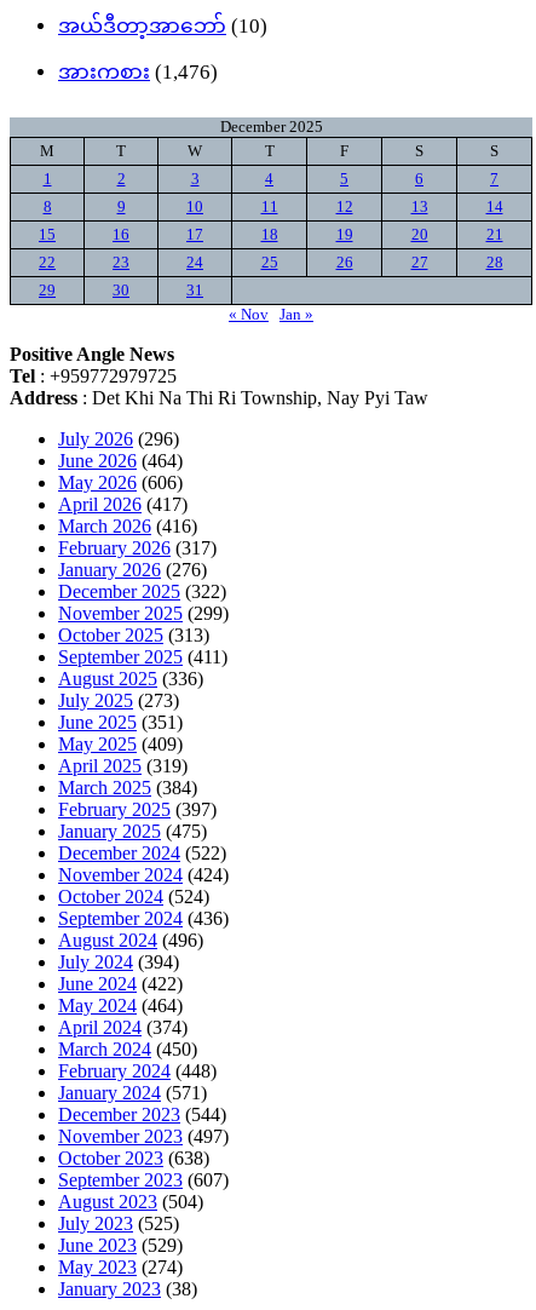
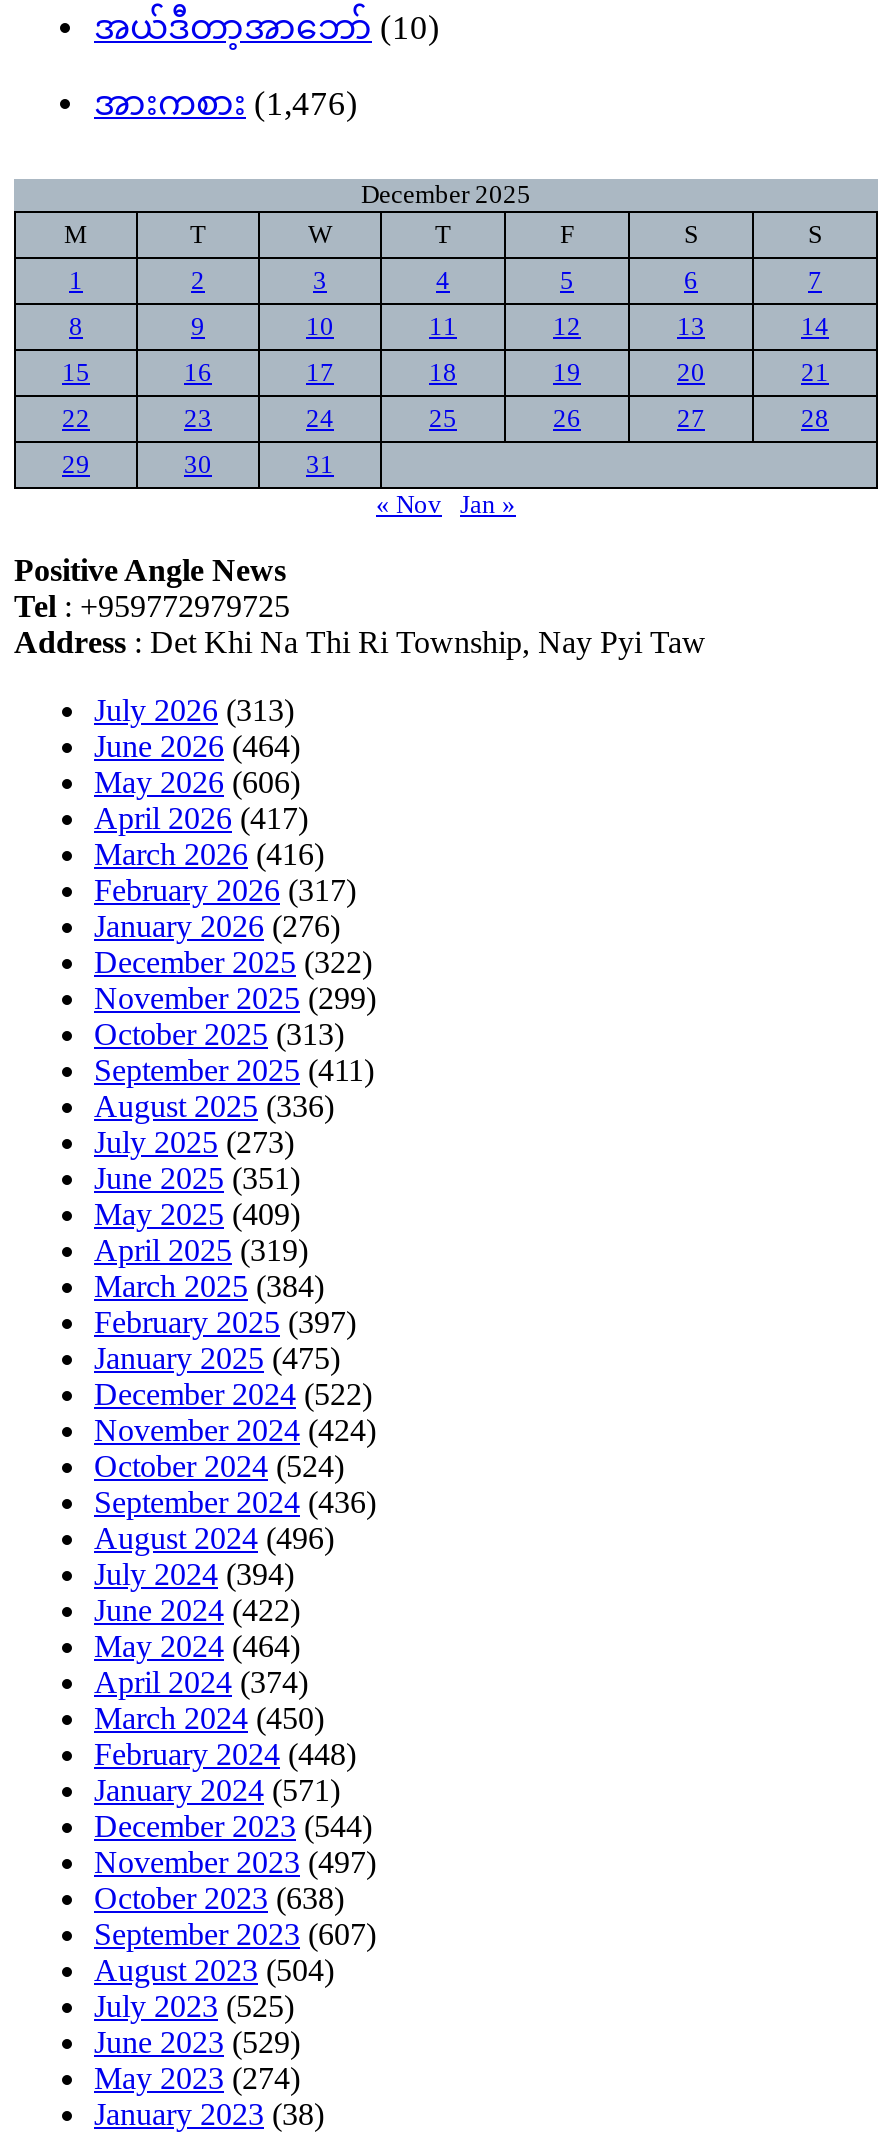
[58,428,179,449] July 2026 (296) -> [94,693,294,727] July 2026 (313)

